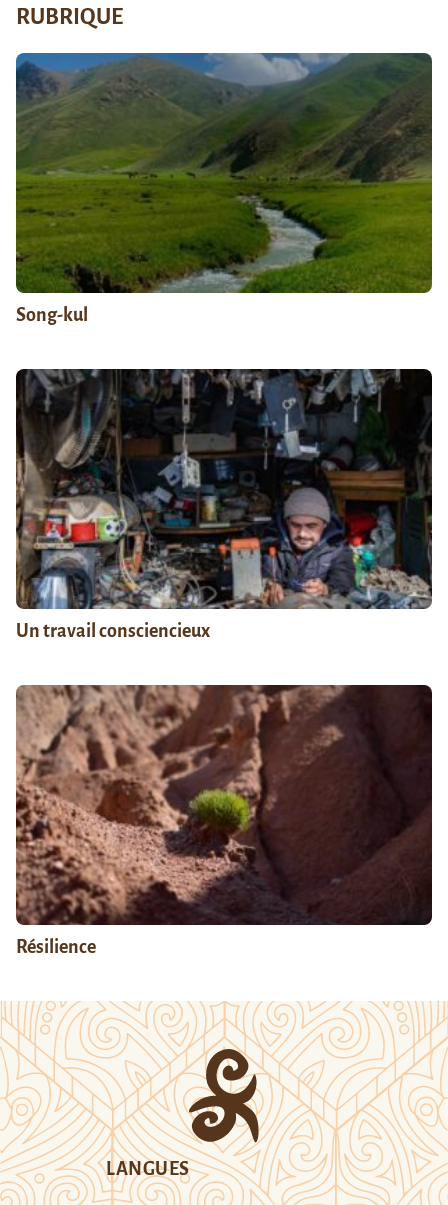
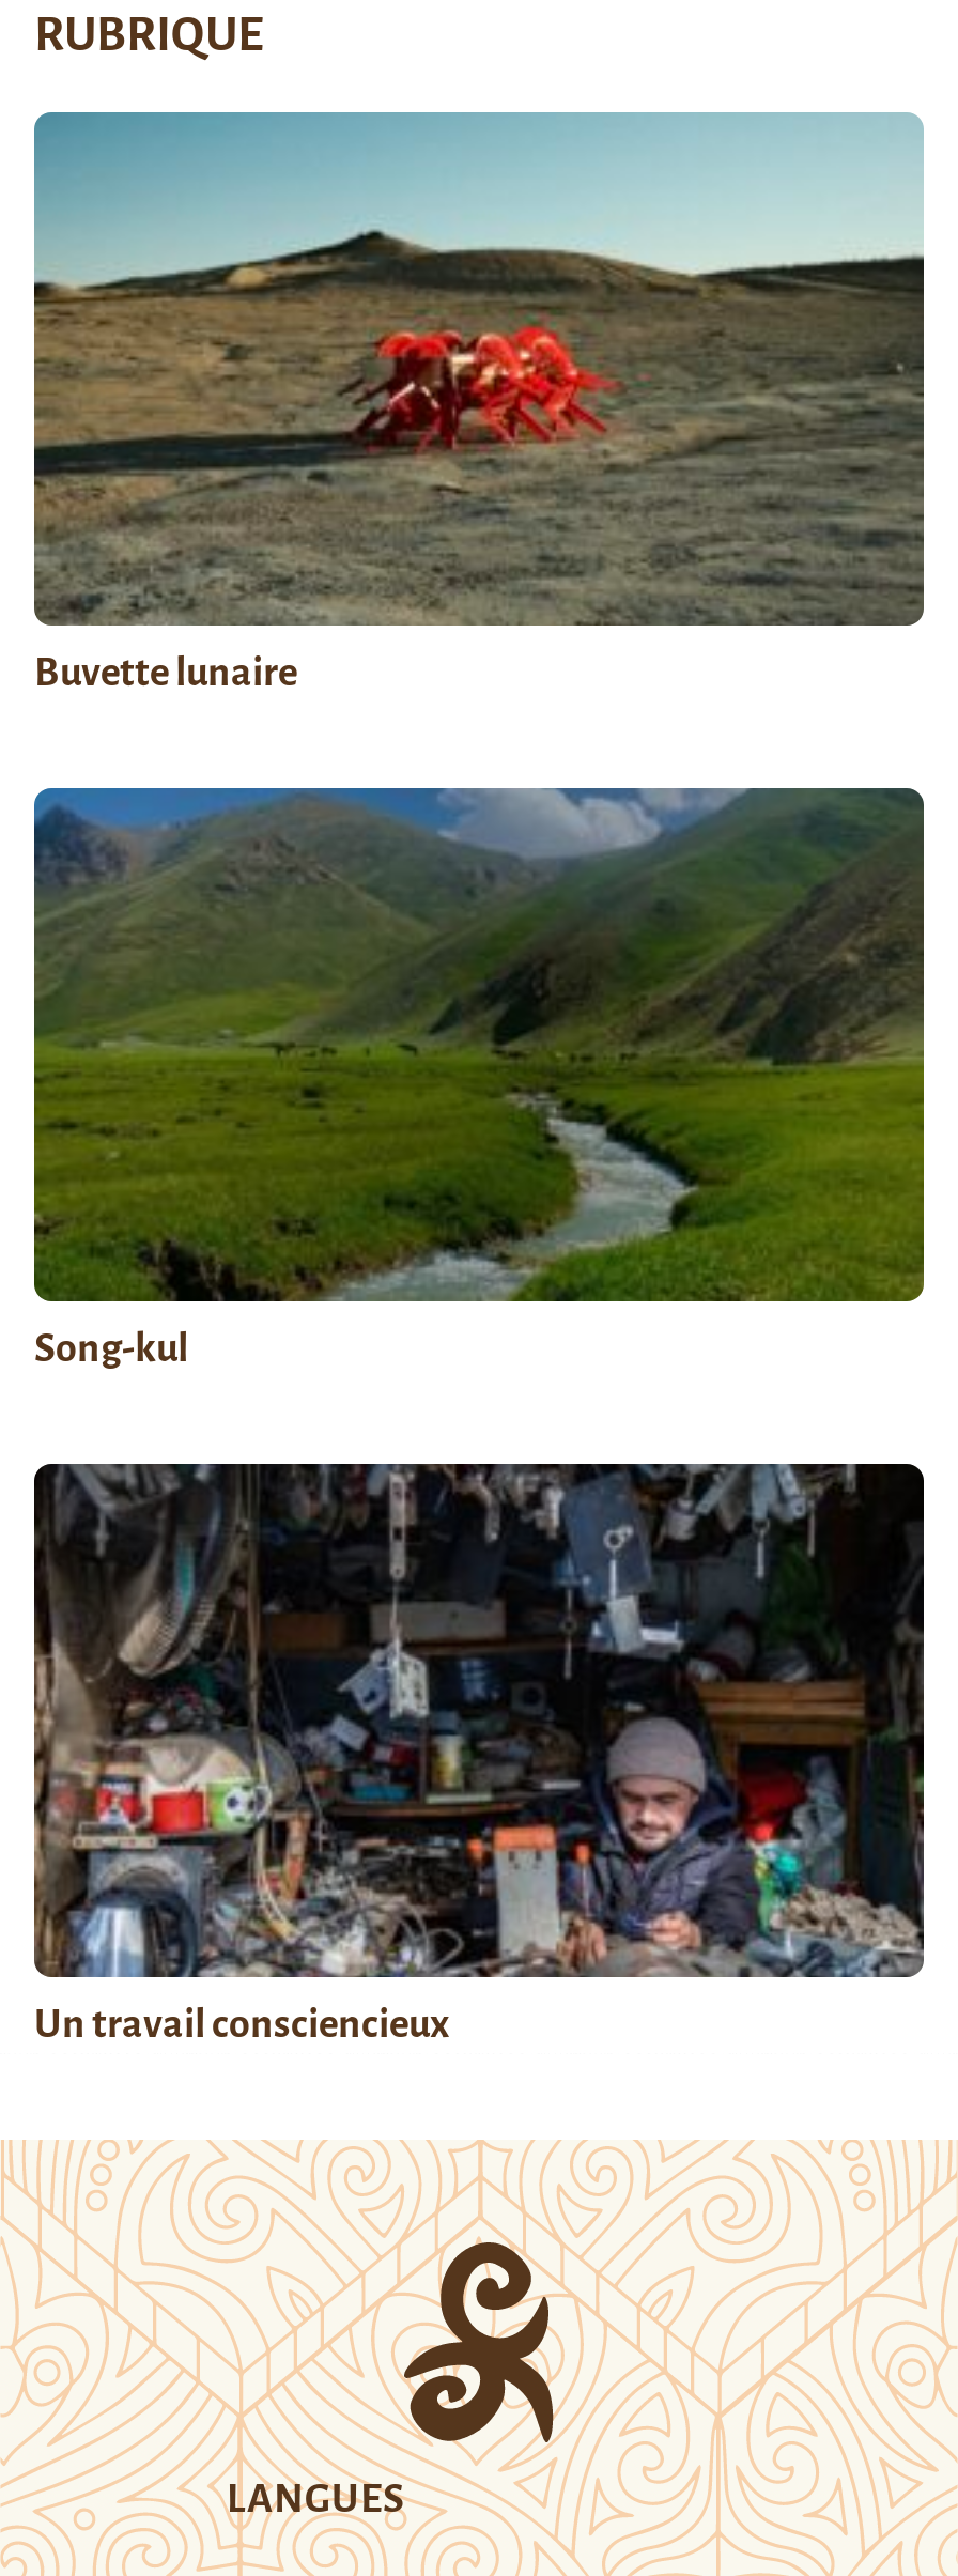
none -> [32,112,924,694] [image] | Buvette lunaire
moved [14,52,433,641] -> [30,786,926,2046]: [image] | Song-kul | Un travail consciencieux
[15,684,432,957] [image] | Résilience -> none

